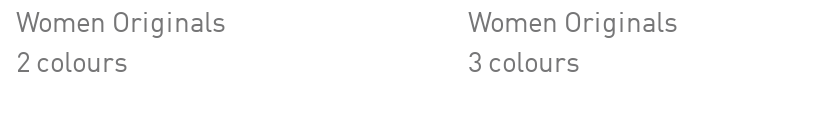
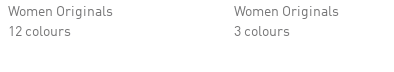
[16,50,128,78] 2 colours -> [8,25,71,39] 12 colours

